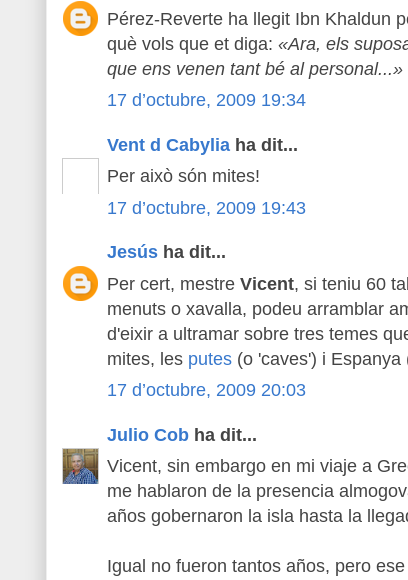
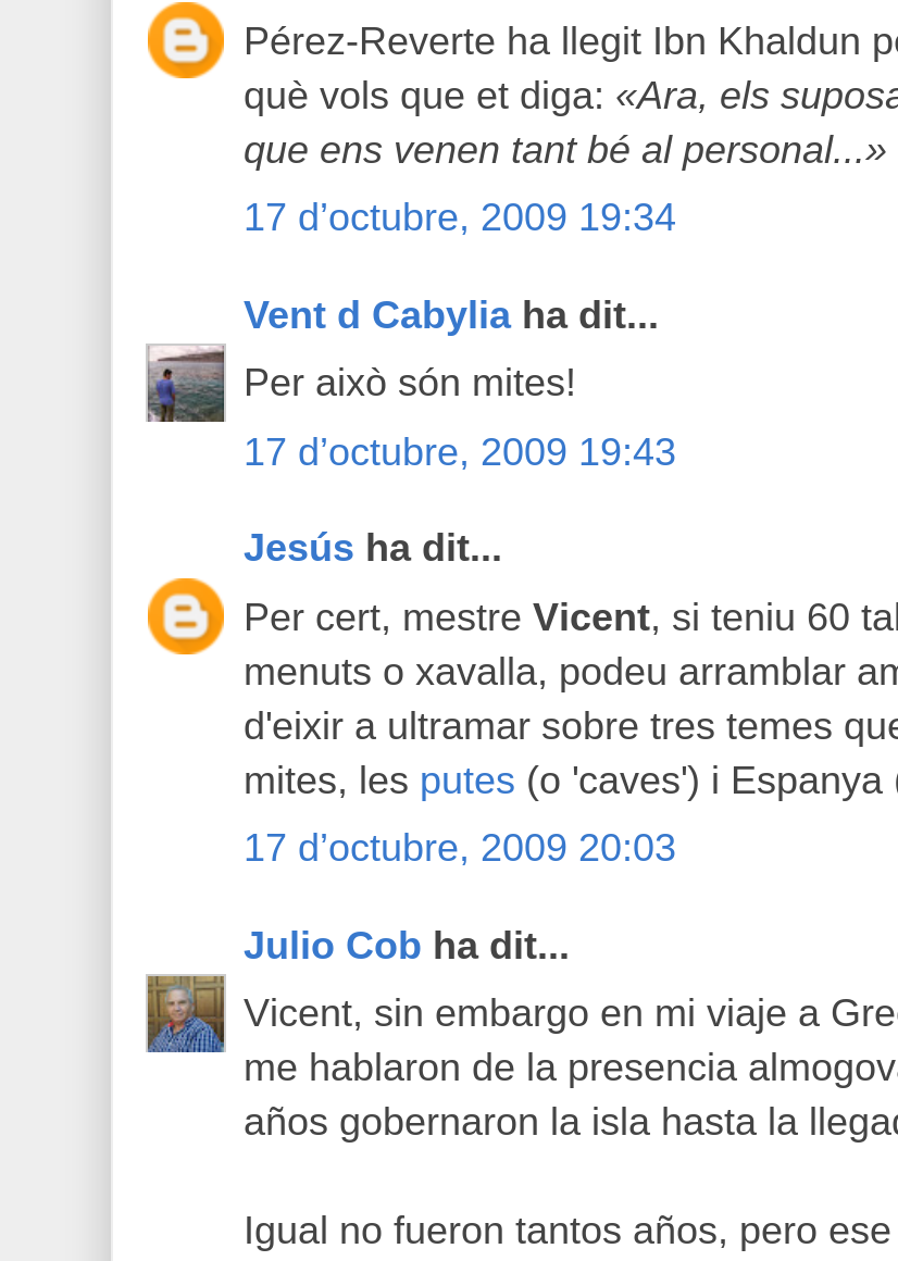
none -> [146,346,226,424] [image]

